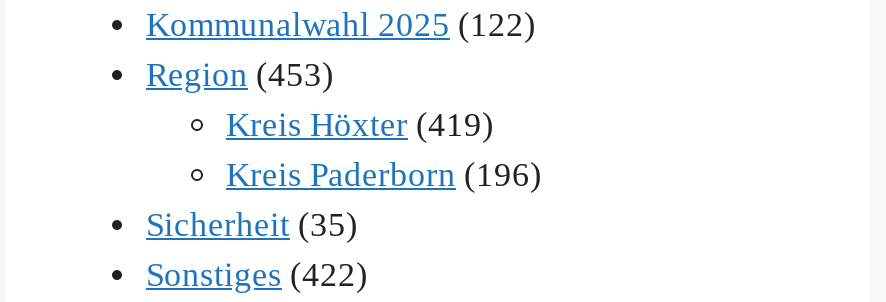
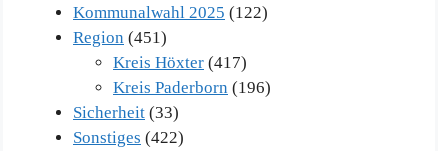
[146,56,334,94] Region (453) -> [73,28,167,47] Region (451)
[226,106,494,144] Kreis Höxter (419) -> [113,53,247,72] Kreis Höxter (417)
[146,206,358,244] Sicherheit (35) -> [73,103,179,122] Sicherheit (33)

